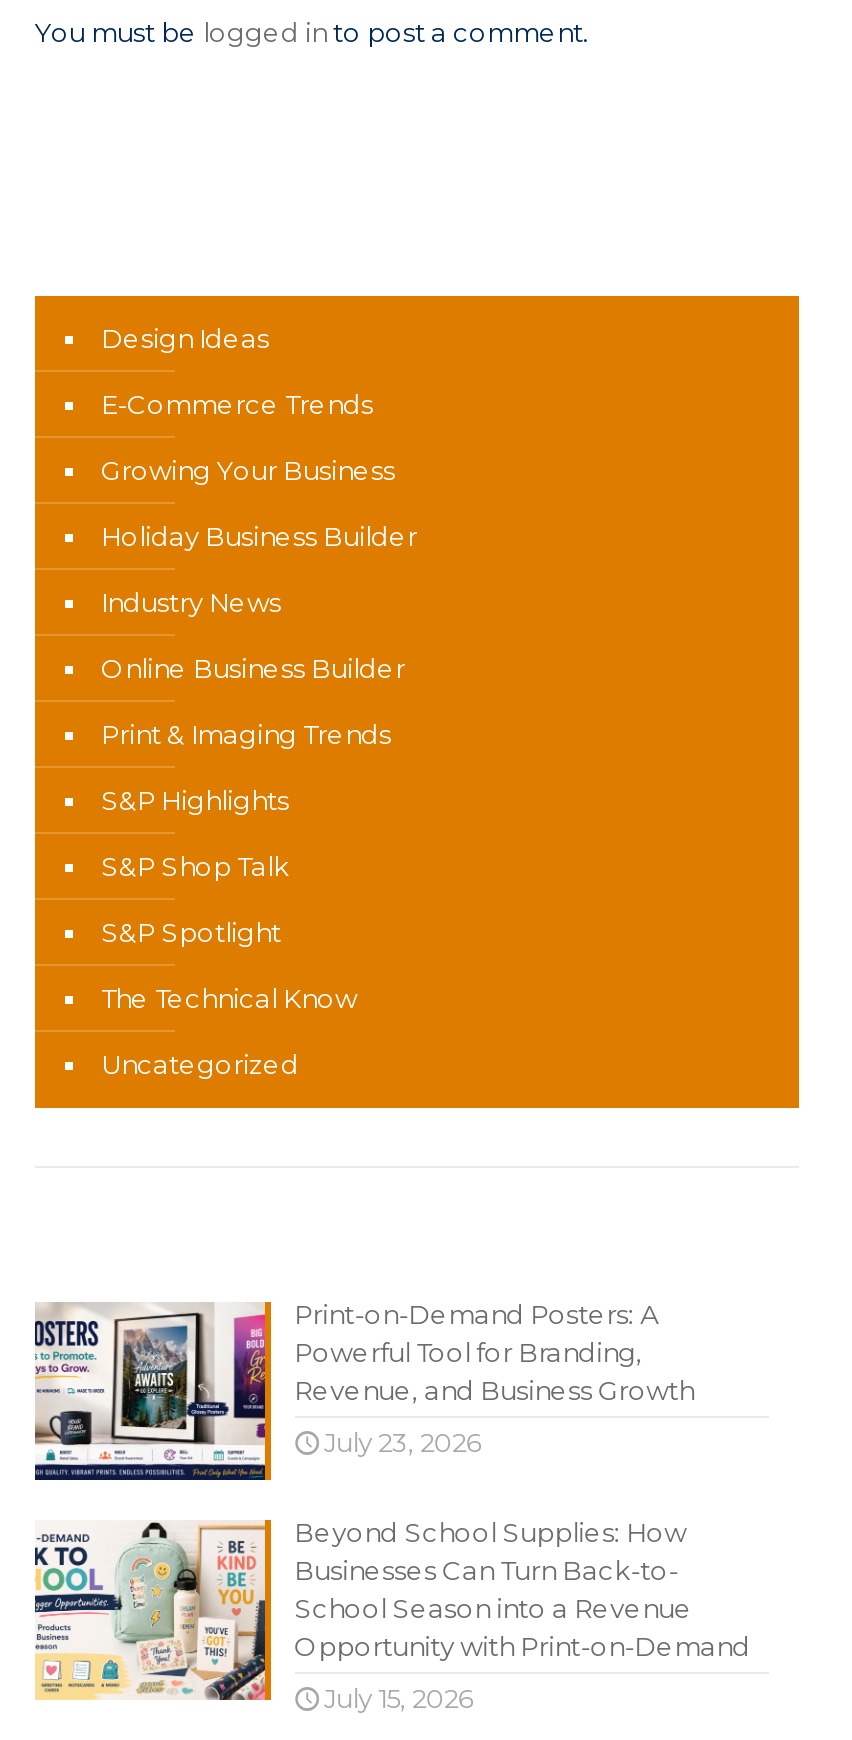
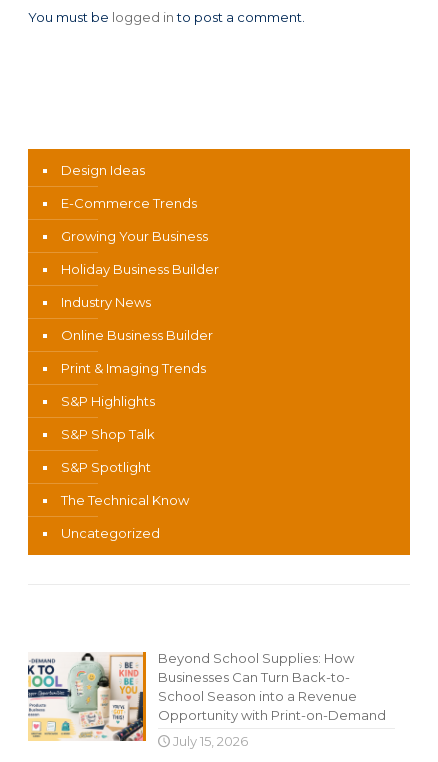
[33,1297,694,1484] [image] | Print-on-Demand Posters: A | Powerful Tool for Branding, | Revenue, and Business Growth | July 23, 2026 -> none

